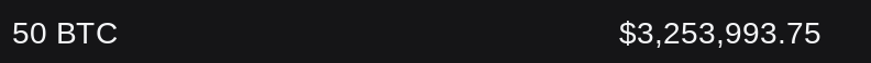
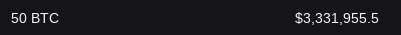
[619,15,822,50] $3,253,993.75 -> [295,10,379,26] $3,331,955.5

